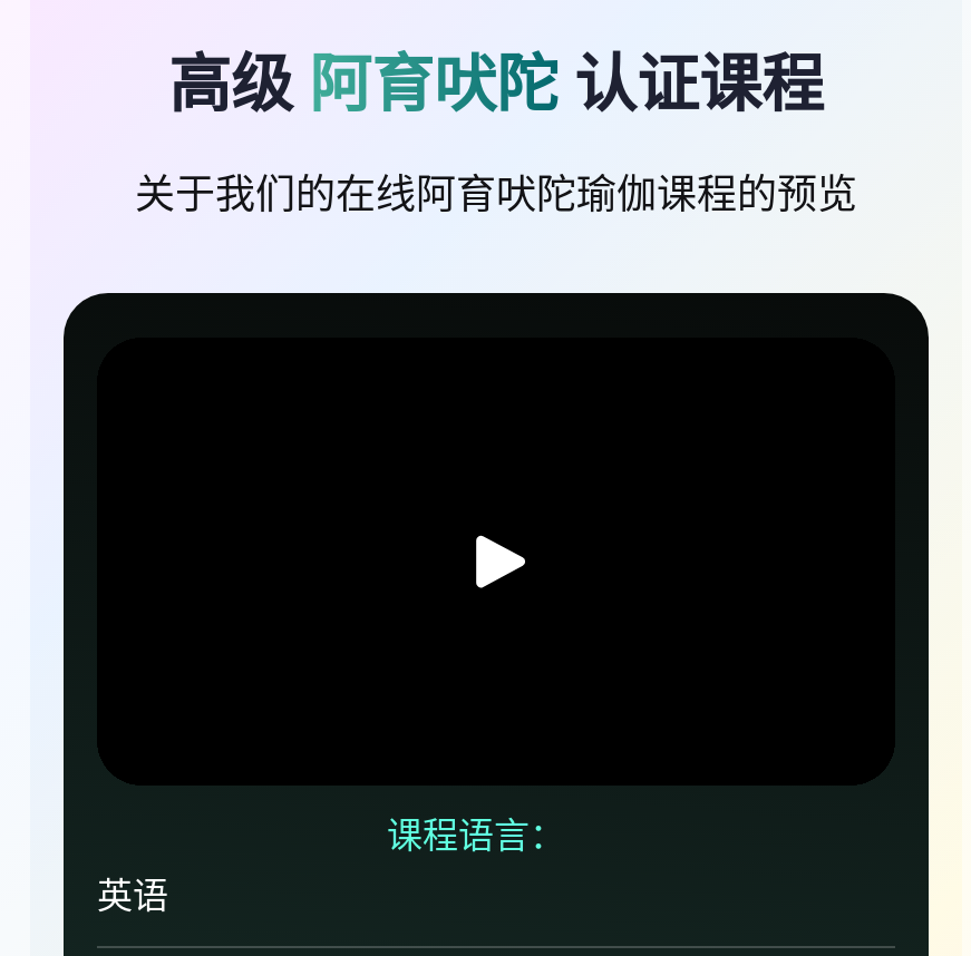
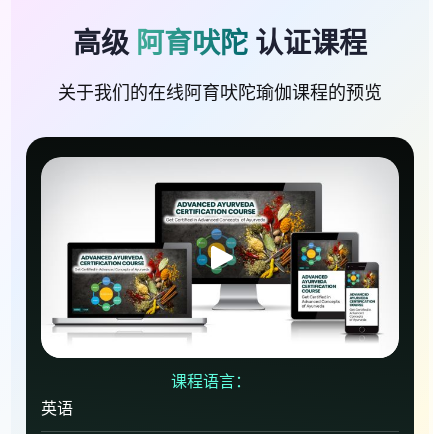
none -> [40,156,400,359] [image]

